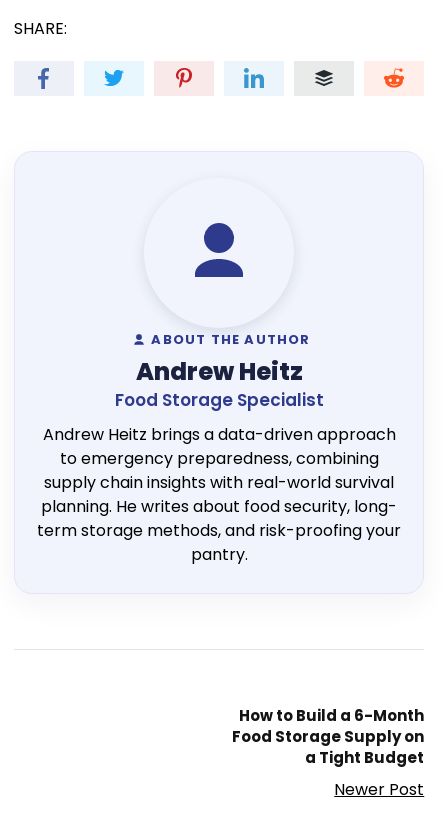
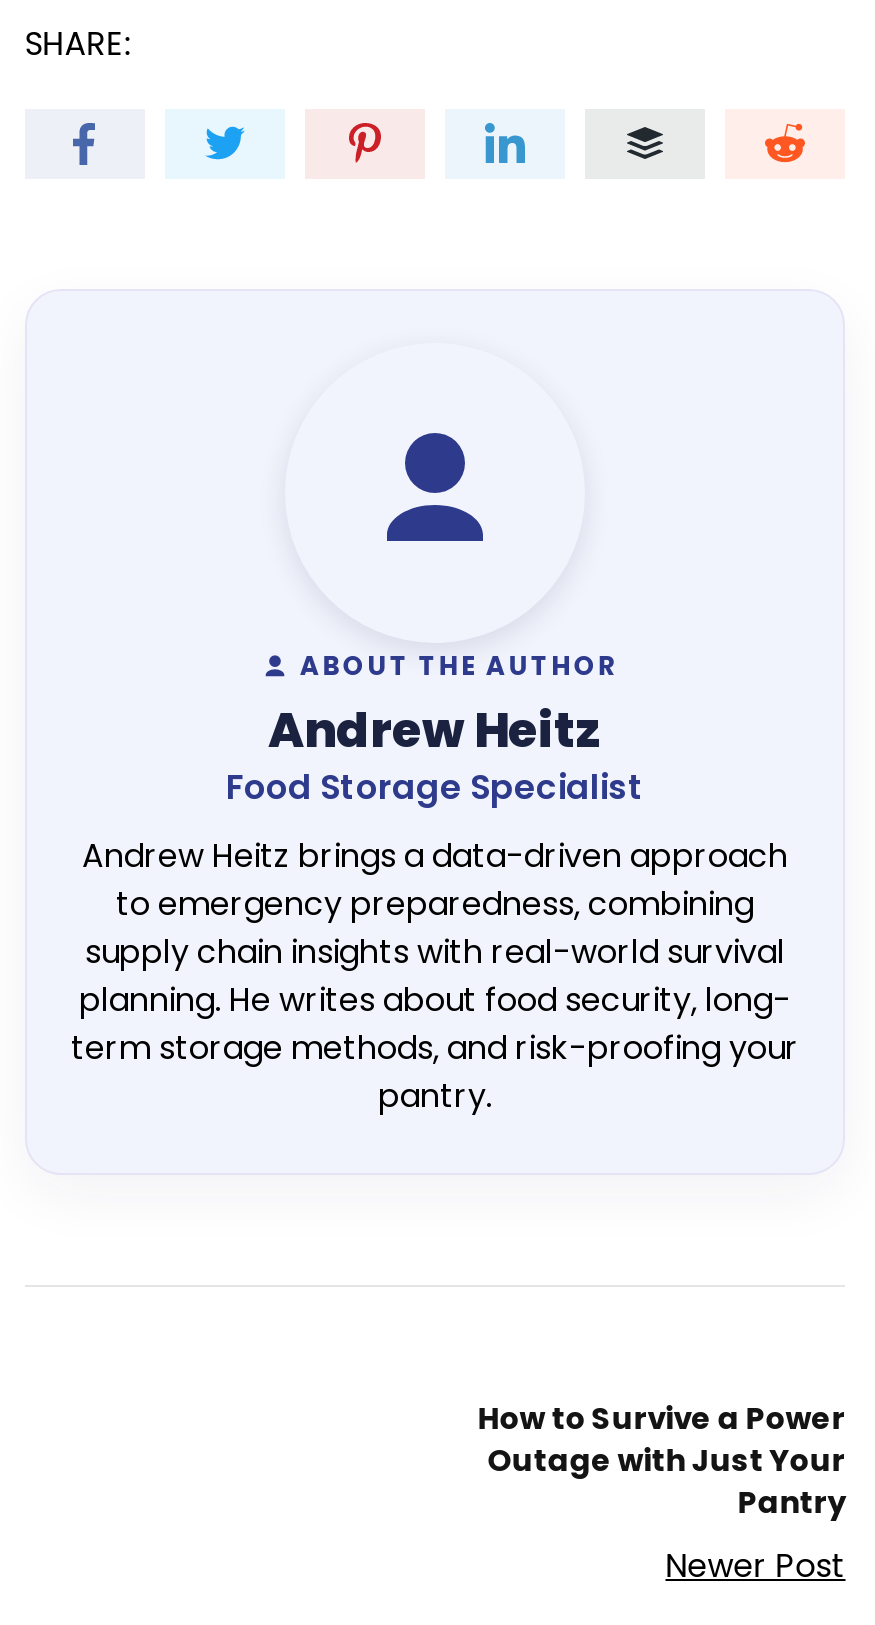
[232,705,424,768] How to Build a 6-Month | Food Storage Supply on | a Tight Budget -> [477,1397,845,1523] How to Survive a Power | Outage with Just Your | Pantry

